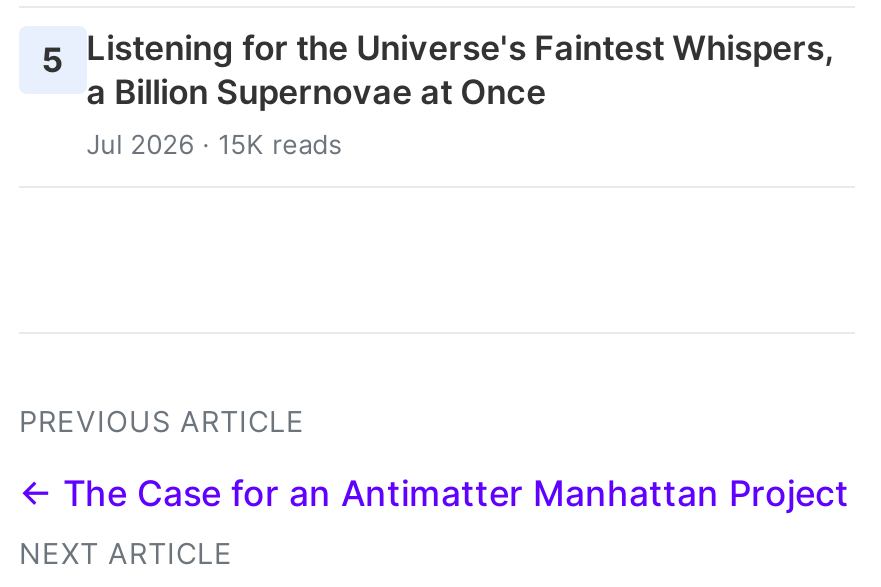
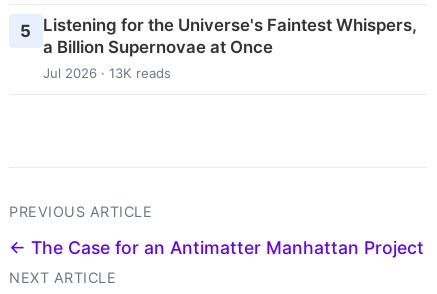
[86,128,342,160] Jul 2026 · 15K reads -> [43,65,171,81] Jul 2026 · 13K reads

